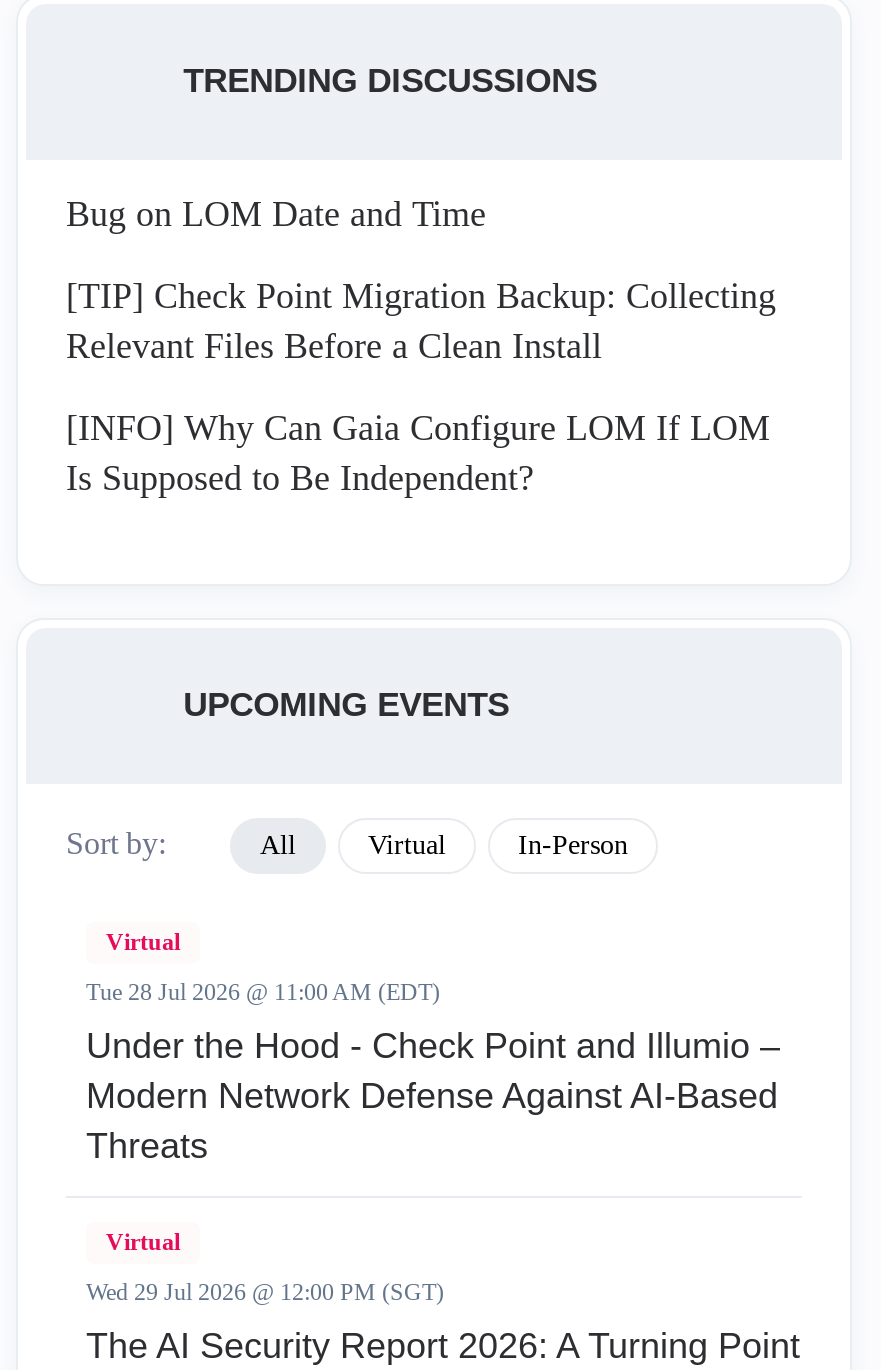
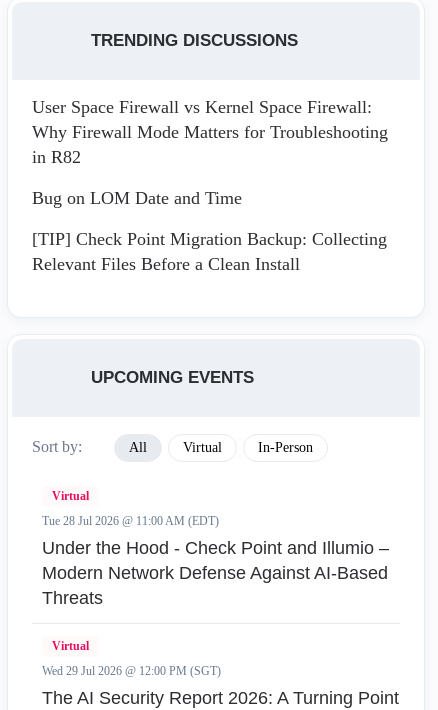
none -> [32,97,388,167] User Space Firewall vs Kernel Space Firewall: | Why Firewall Mode Matters for Troubleshooting | in R82
moved [66,193,776,365] -> [32,188,387,274]: Bug on LOM Date and Time | [TIP] Check Point Migration Backup: Collecting | Relevant Files Before a Clean Install
[66,407,770,497] [INFO] Why Can Gaia Configure LOM If LOM | Is Supposed to Be Independent? -> none

